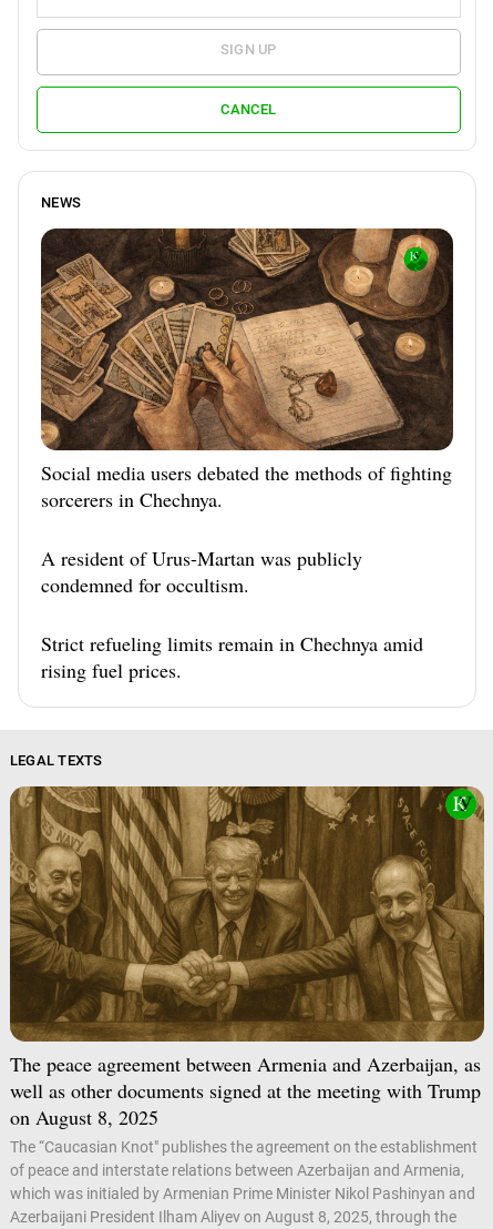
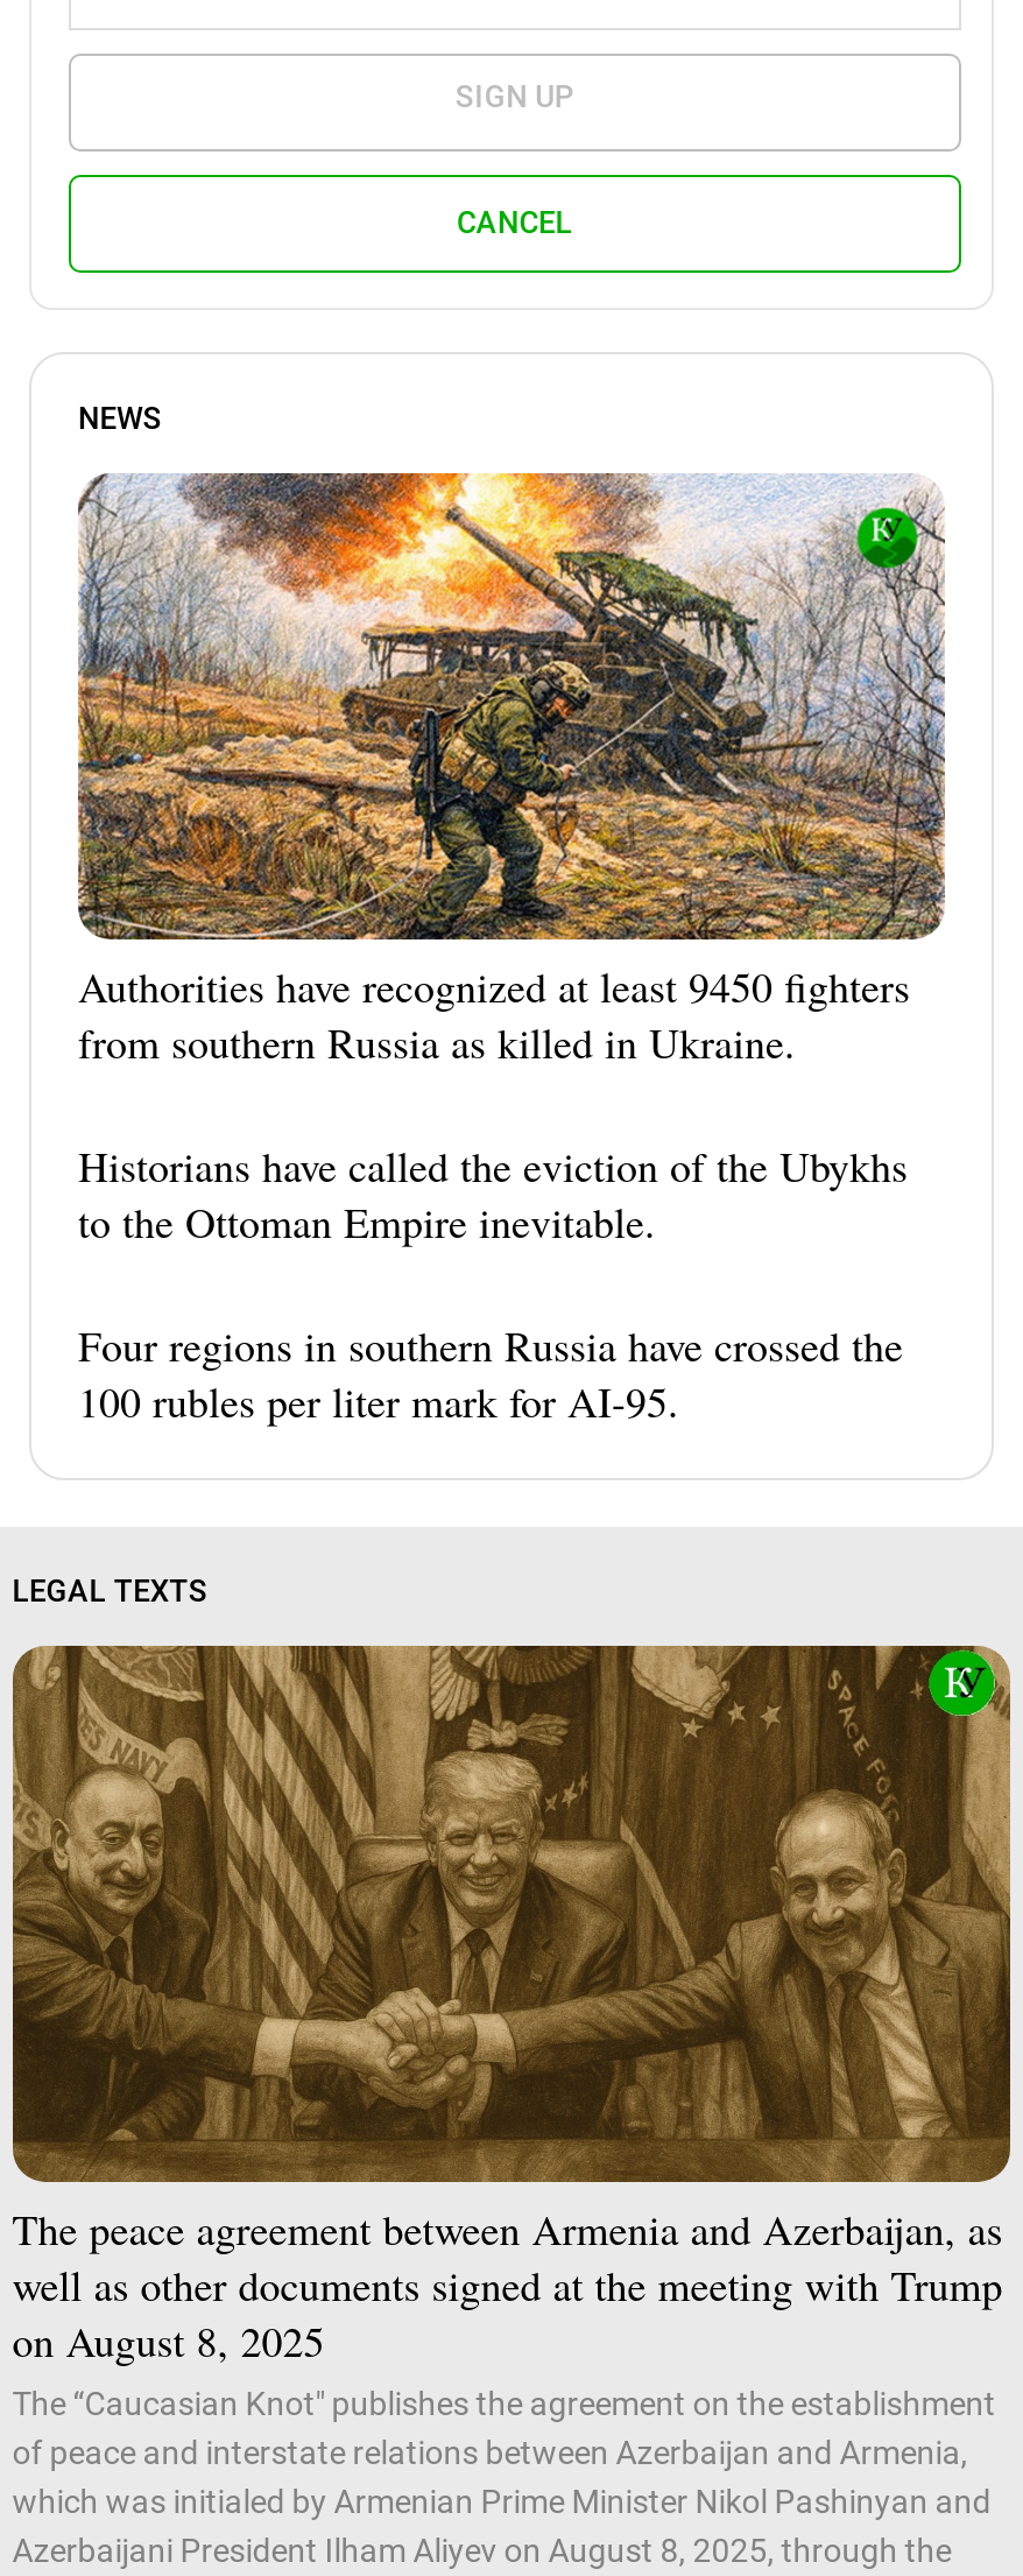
[40,227,454,512] [image] | Social media users debated the methods of fighting | sorcerers in Chechnya. -> [76,471,947,1069] [image] | Authorities have recognized at least 9450 fighters | from southern Russia as killed in Ukraine.
[41,544,362,597] A resident of Urus-Martan was publicly | condemned for occultism. -> [78,1137,908,1249] Historians have called the eviction of the Ubykhs | to the Ottoman Empire inevitable.
[41,630,423,683] Strict refueling limits remain in Chechnya amid | rising fuel prices. -> [78,1316,903,1428] Four regions in southern Russia have crossed the | 100 rubles per liter mark for AI-95.

